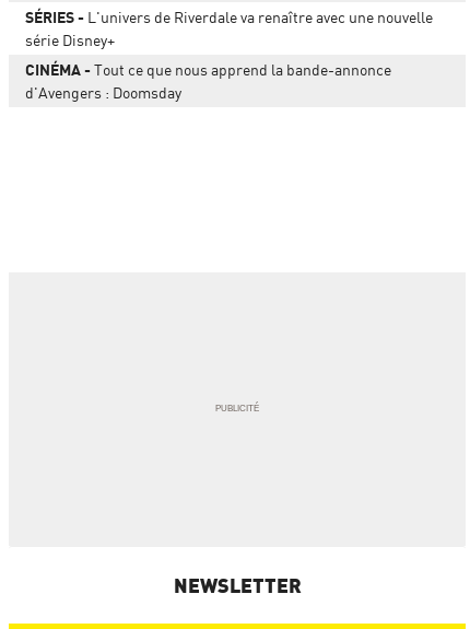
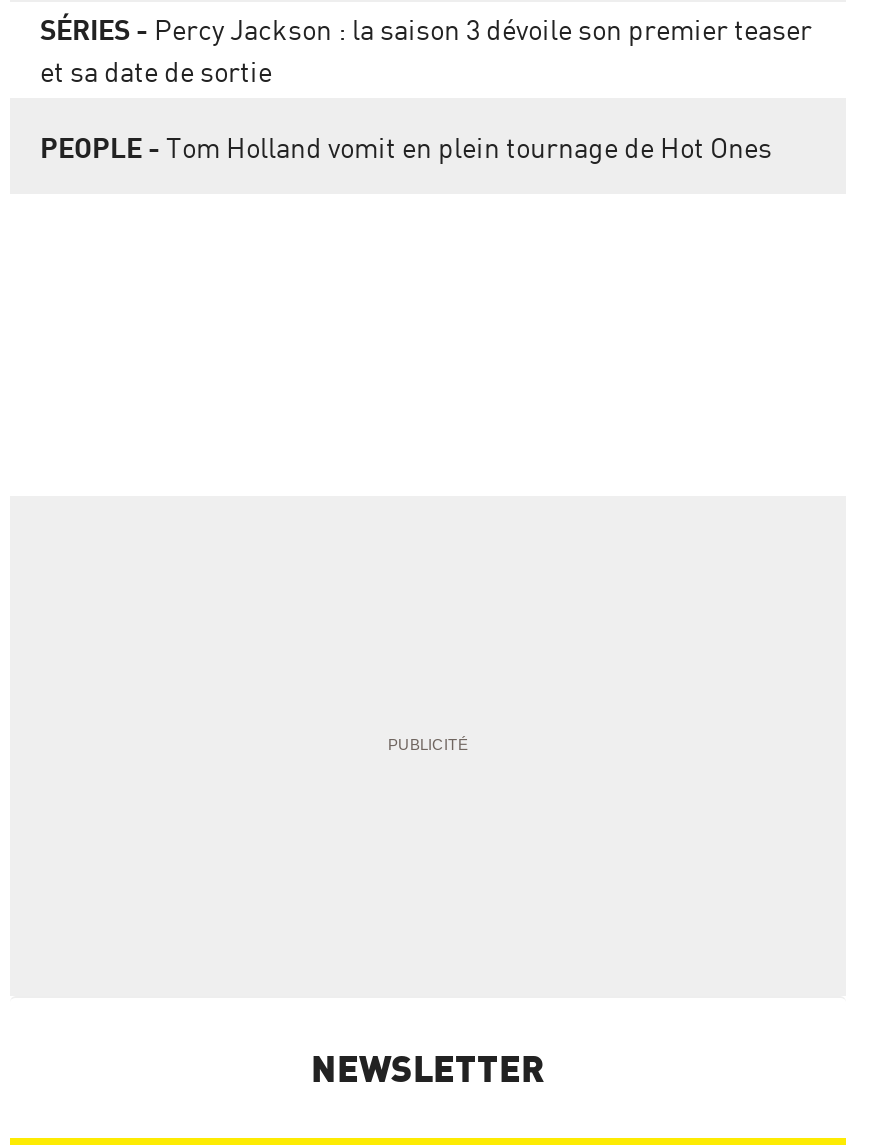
[25,8,433,49] L'univers de Riverdale va renaître avec une nouvelle | série Disney+ -> [40,12,812,88] Percy Jackson : la saison 3 dévoile son premier teaser | et sa date de sortie
[25,60,391,102] CINÉMA | Tout ce que nous apprend la bande-annonce | d'Avengers : Doomsday -> [40,130,772,164] PEOPLE | Tom Holland vomit en plein tournage de Hot Ones

